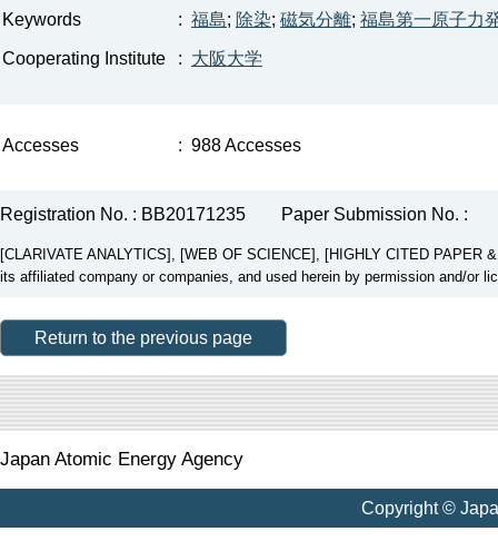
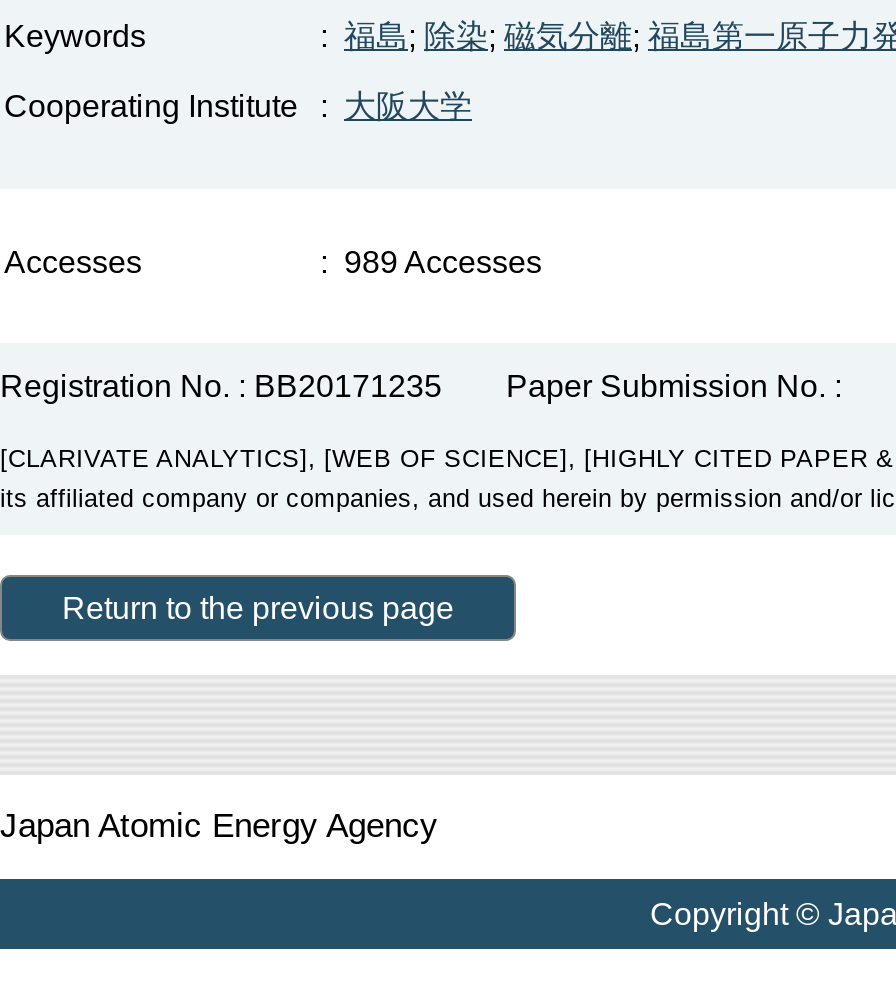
[178,136,301,155] : 988 Accesses -> [320,245,542,279] : 989 Accesses

